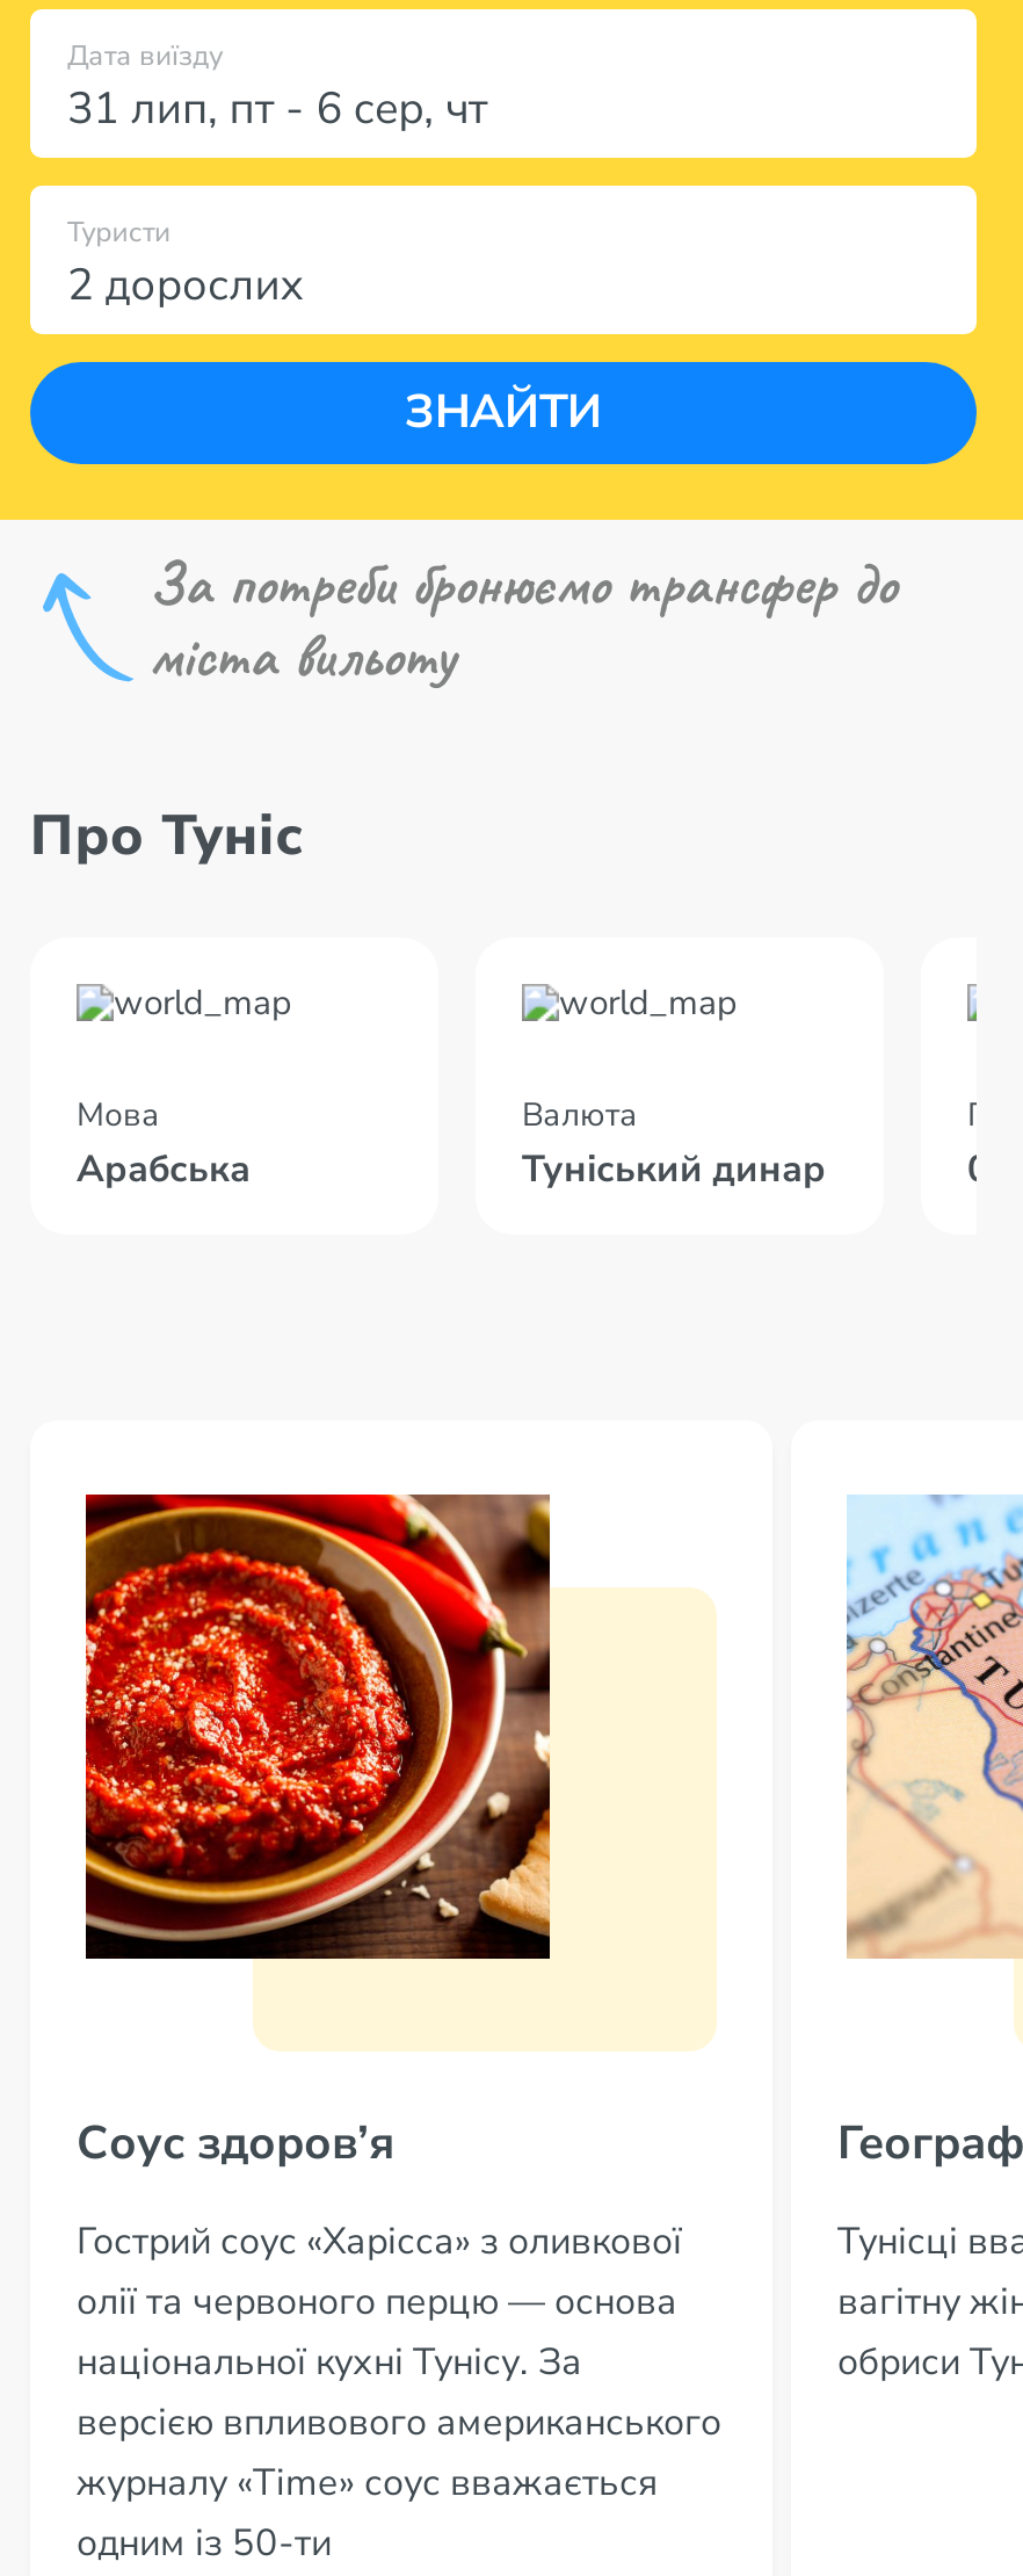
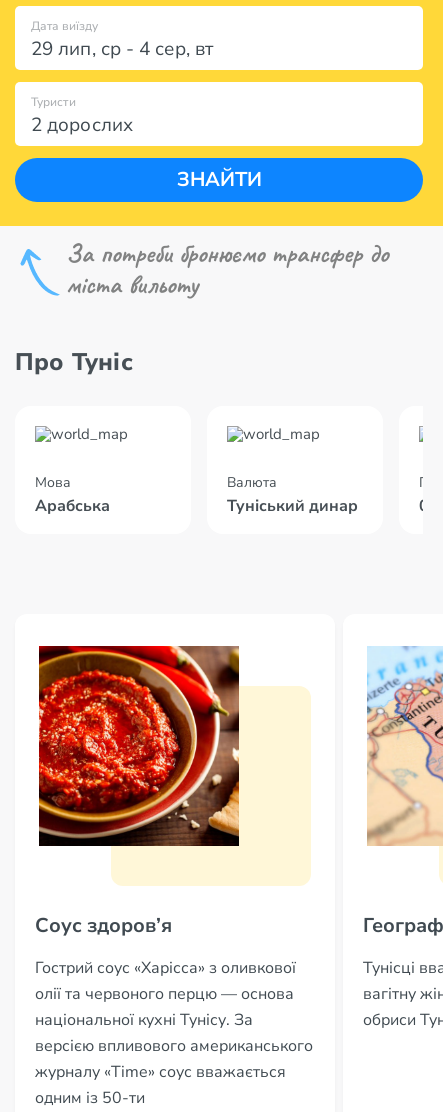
[67,79,487,139] 31 лип, пт - 6 сер, чт -> [31,36,213,62] 29 лип, ср - 4 сер, вт

